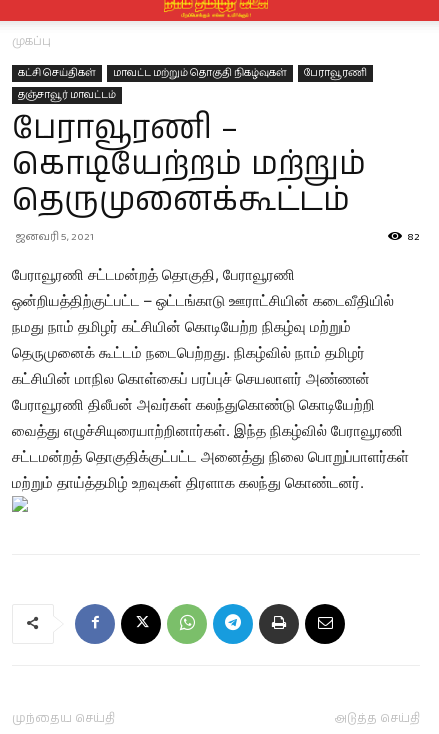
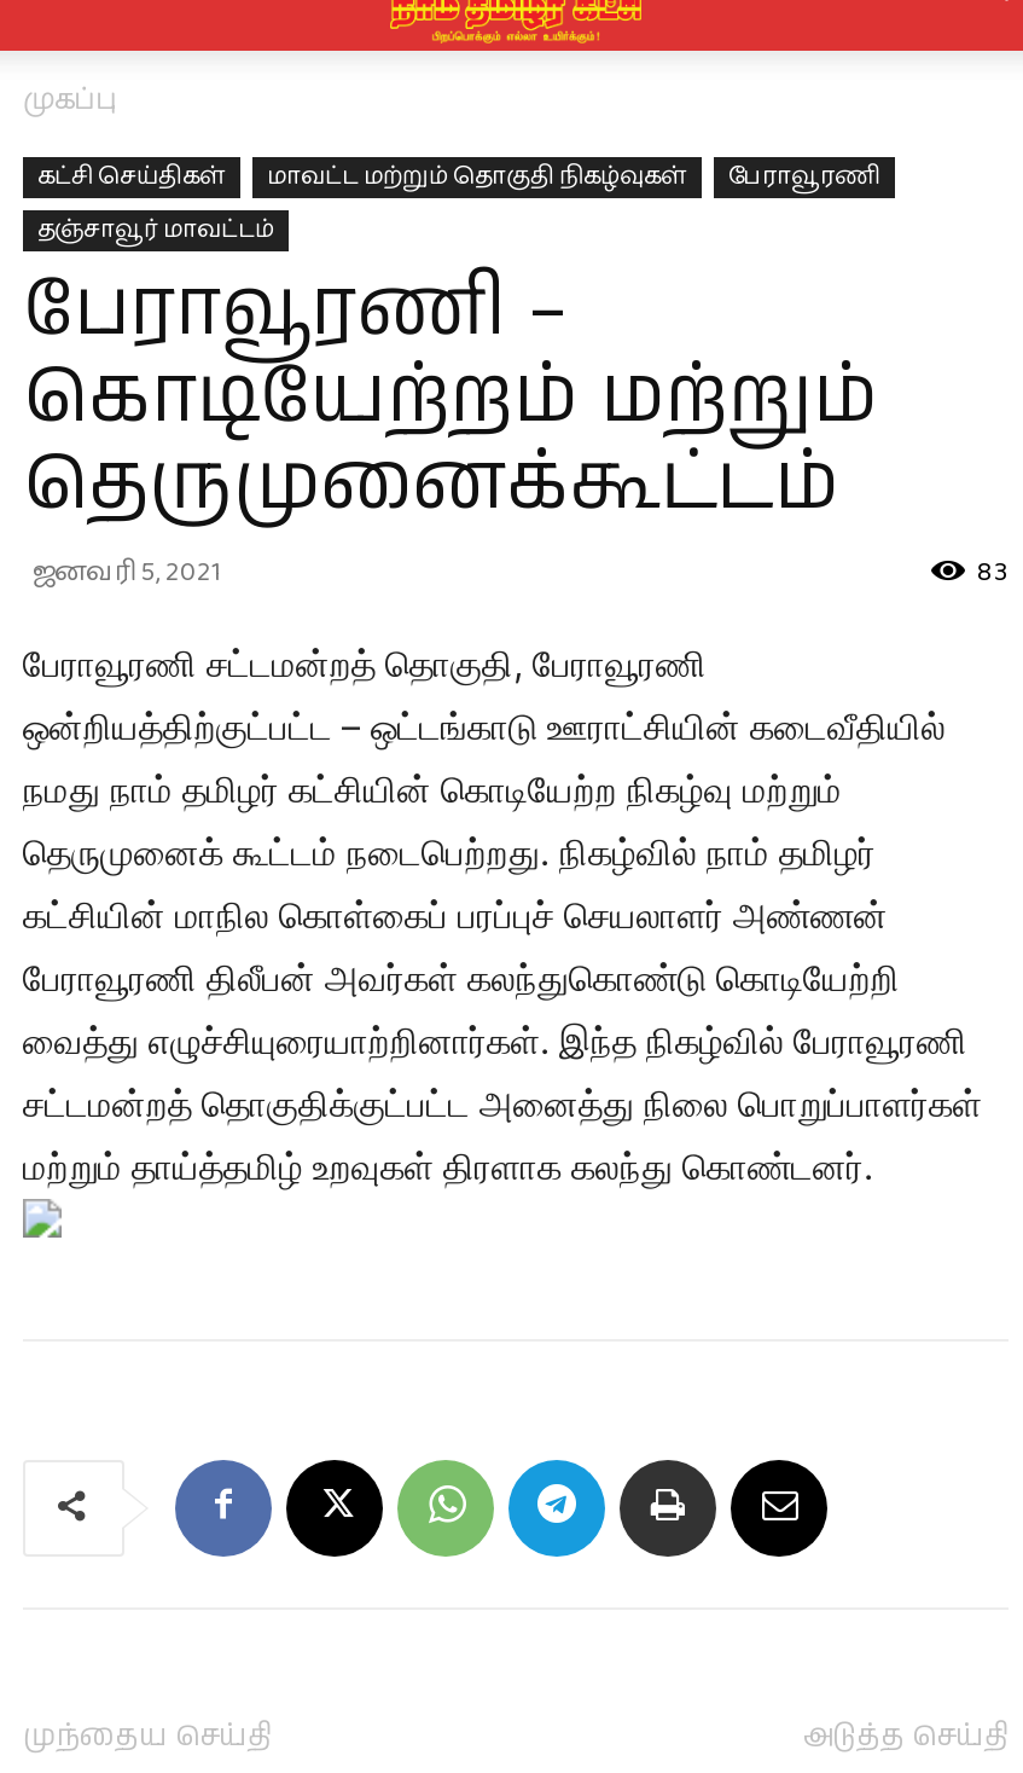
[407,228,420,245] 82 -> [977,551,1009,592] 83

